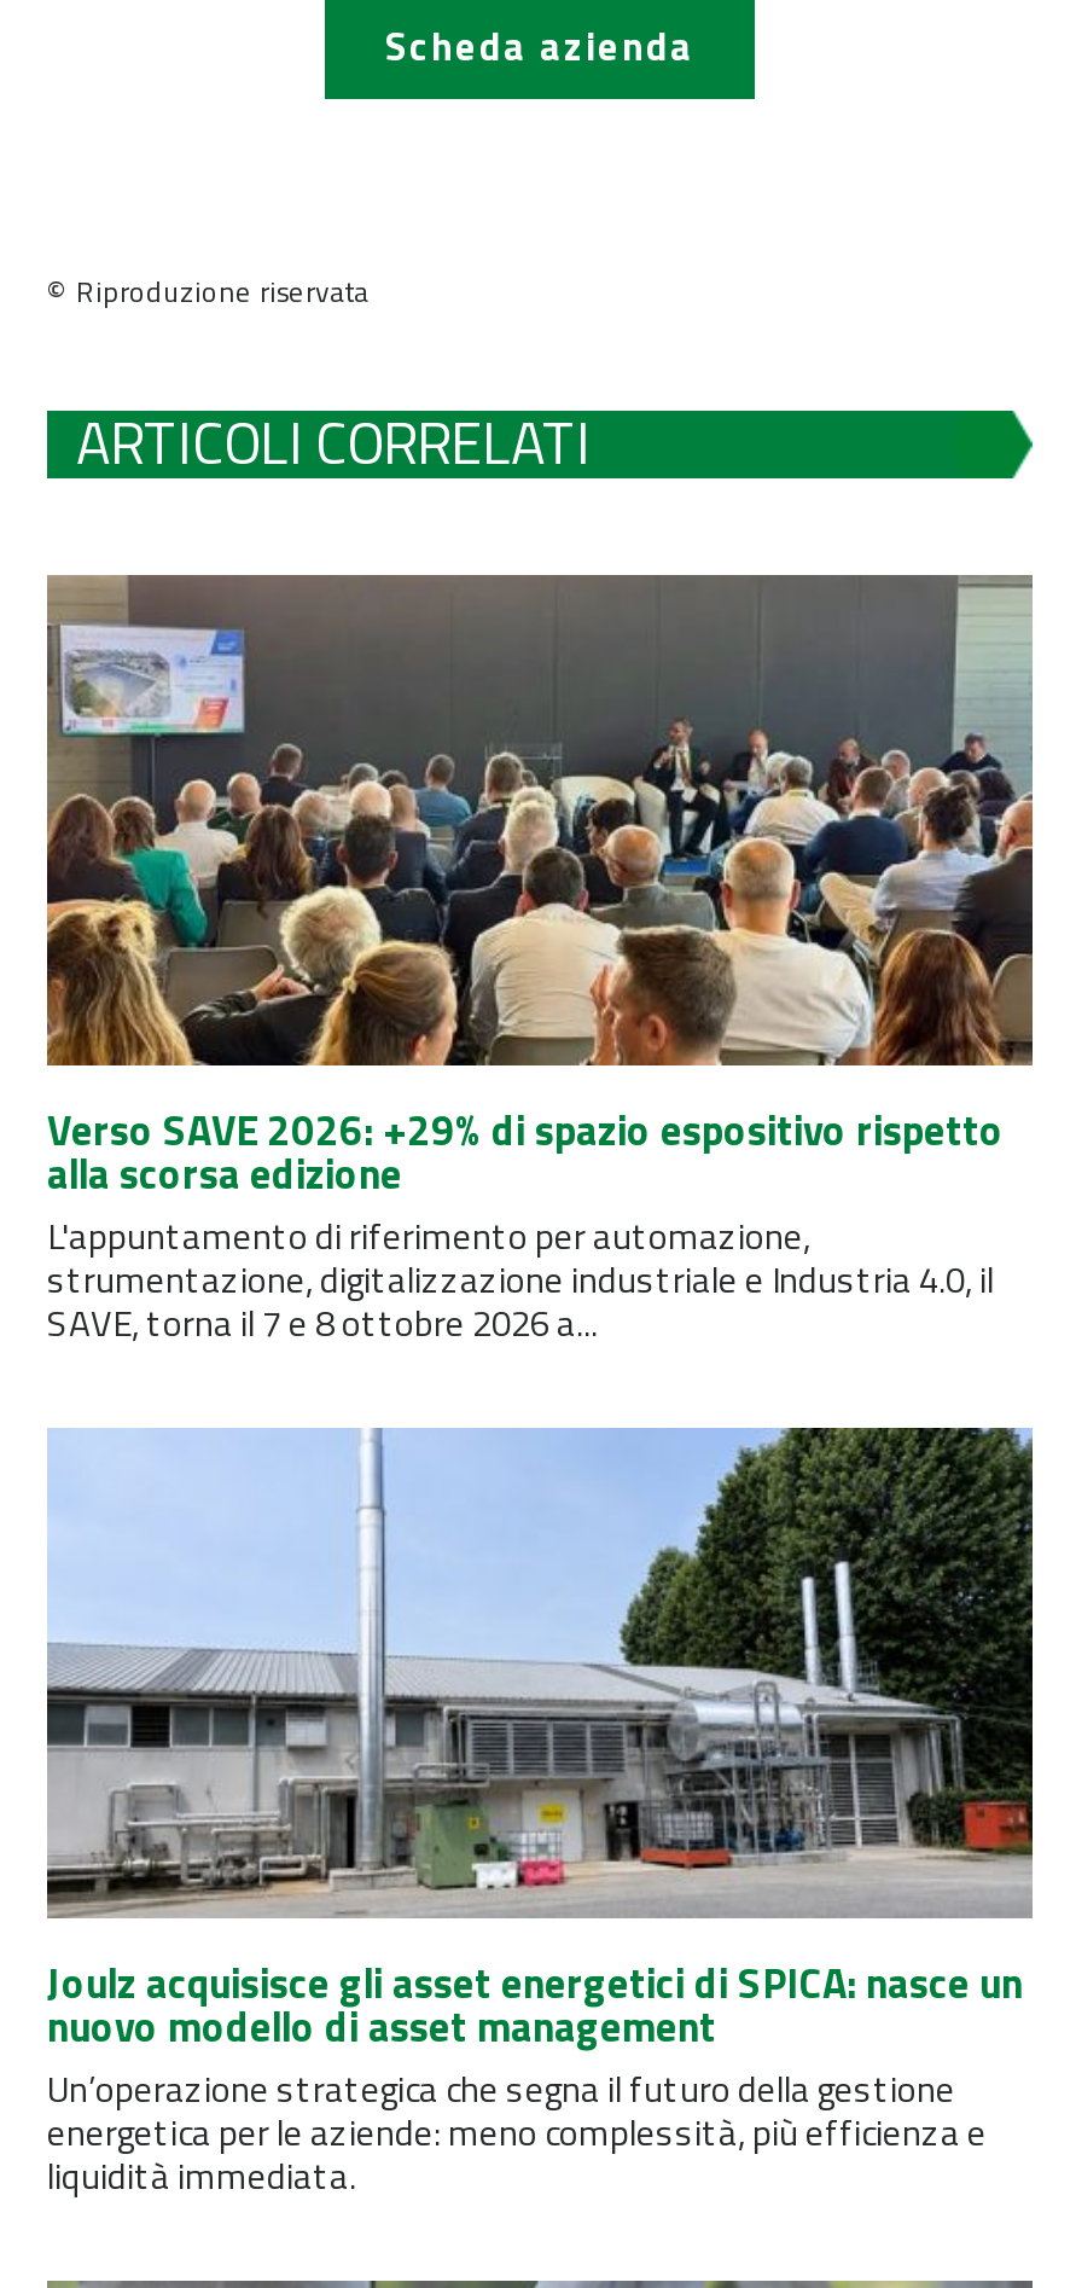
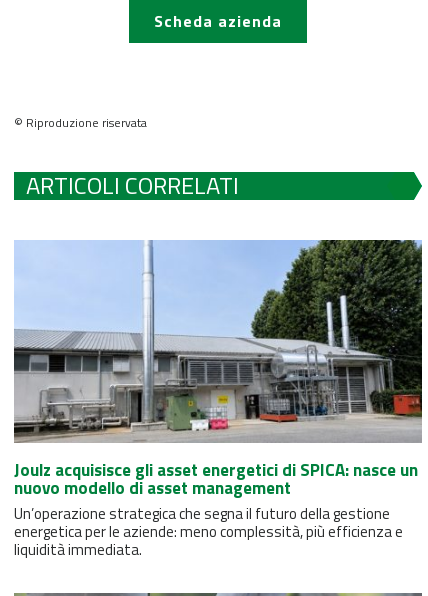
[45,573,1035,1351] [image] | Verso SAVE 2026: +29% di spazio espositivo rispetto | alla scorsa edizione | L'appuntamento di riferimento per automazione, | strumentazione, digitalizzazione industriale e Industria 4.0, il | SAVE, torna il 7 e 8 ottobre 2026 a... -> none

